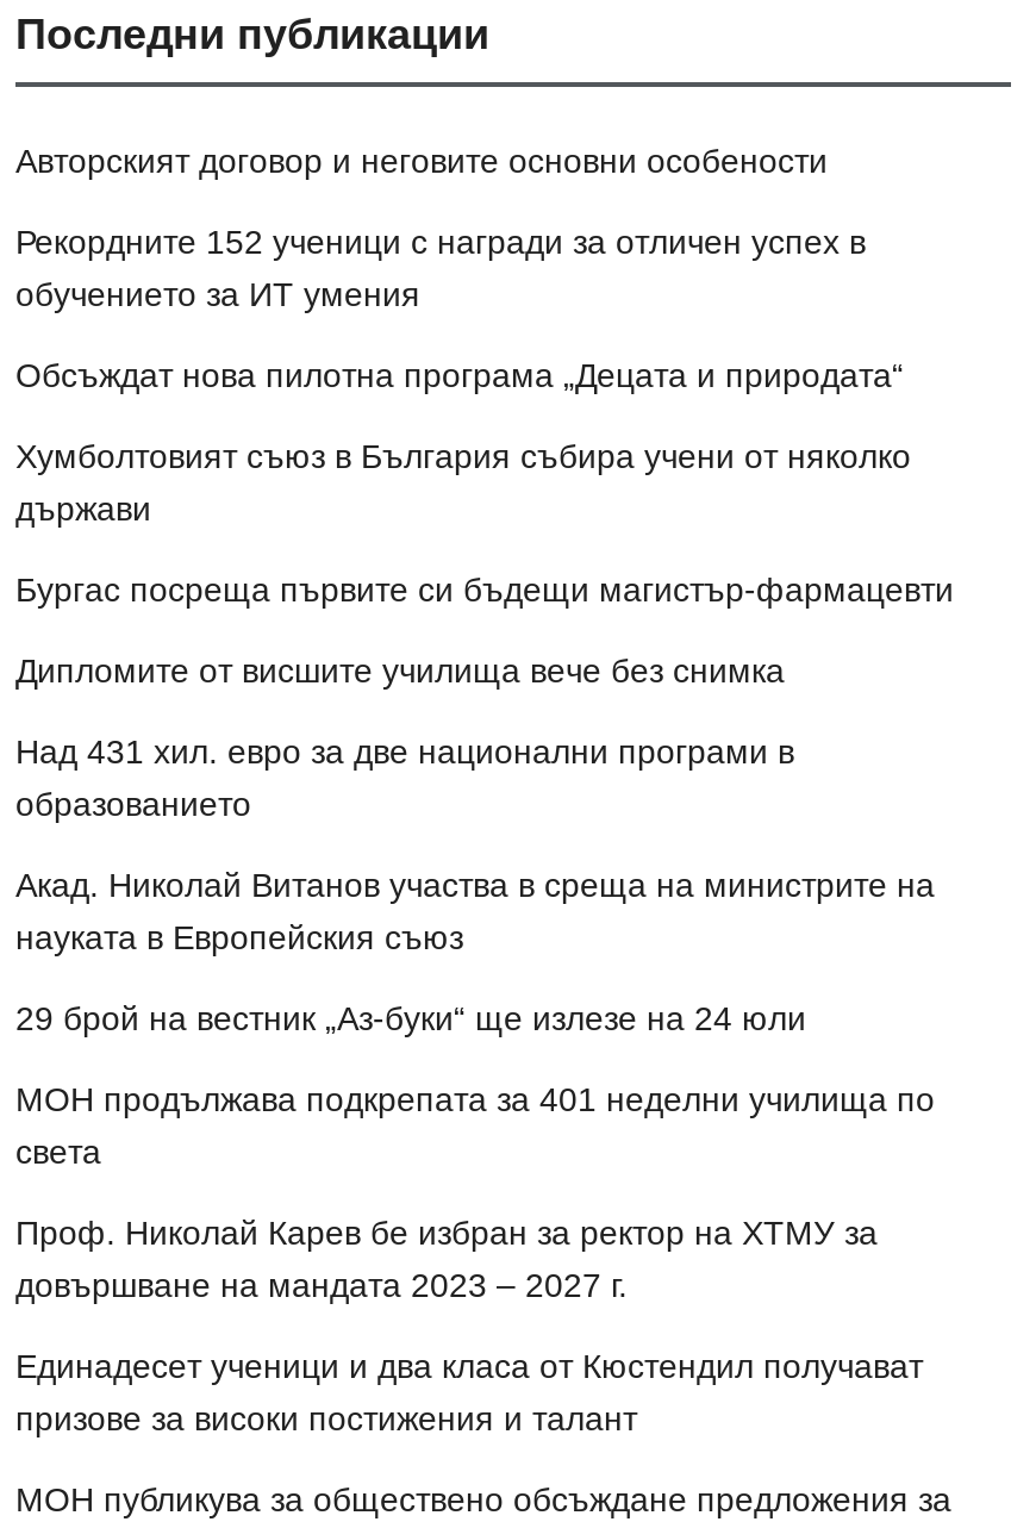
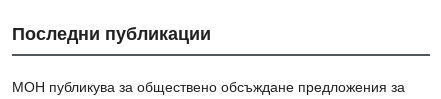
[15,142,954,1437] Авторският договор и неговите основни особености | Рекордните 152 ученици с награди за отличен успех в | обучението за ИТ умения | Обсъждат нова пилотна програма „Децата и природата“ | Хумболтовият съюз в България събира учени от няколко | държави | Бургас посреща първите си бъдещи магистър-фармацевти | Дипломите от висшите училища вече без снимка | Над 431 хил. евро за две национални програми в | образованието | Акад. Николай Витанов участва в среща на министрите на | науката в Европейския съюз | 29 брой на вестник „Аз-буки“ ще излезе на 24 юли | МОН продължава подкрепата за 401 неделни училища по | света | Проф. Николай Карев бе избран за ректор на ХТМУ за | довършване на мандата 2023 – 2027 г. | Единадесет ученици и два класа от Кюстендил получават | призове за високи постижения и талант -> none

